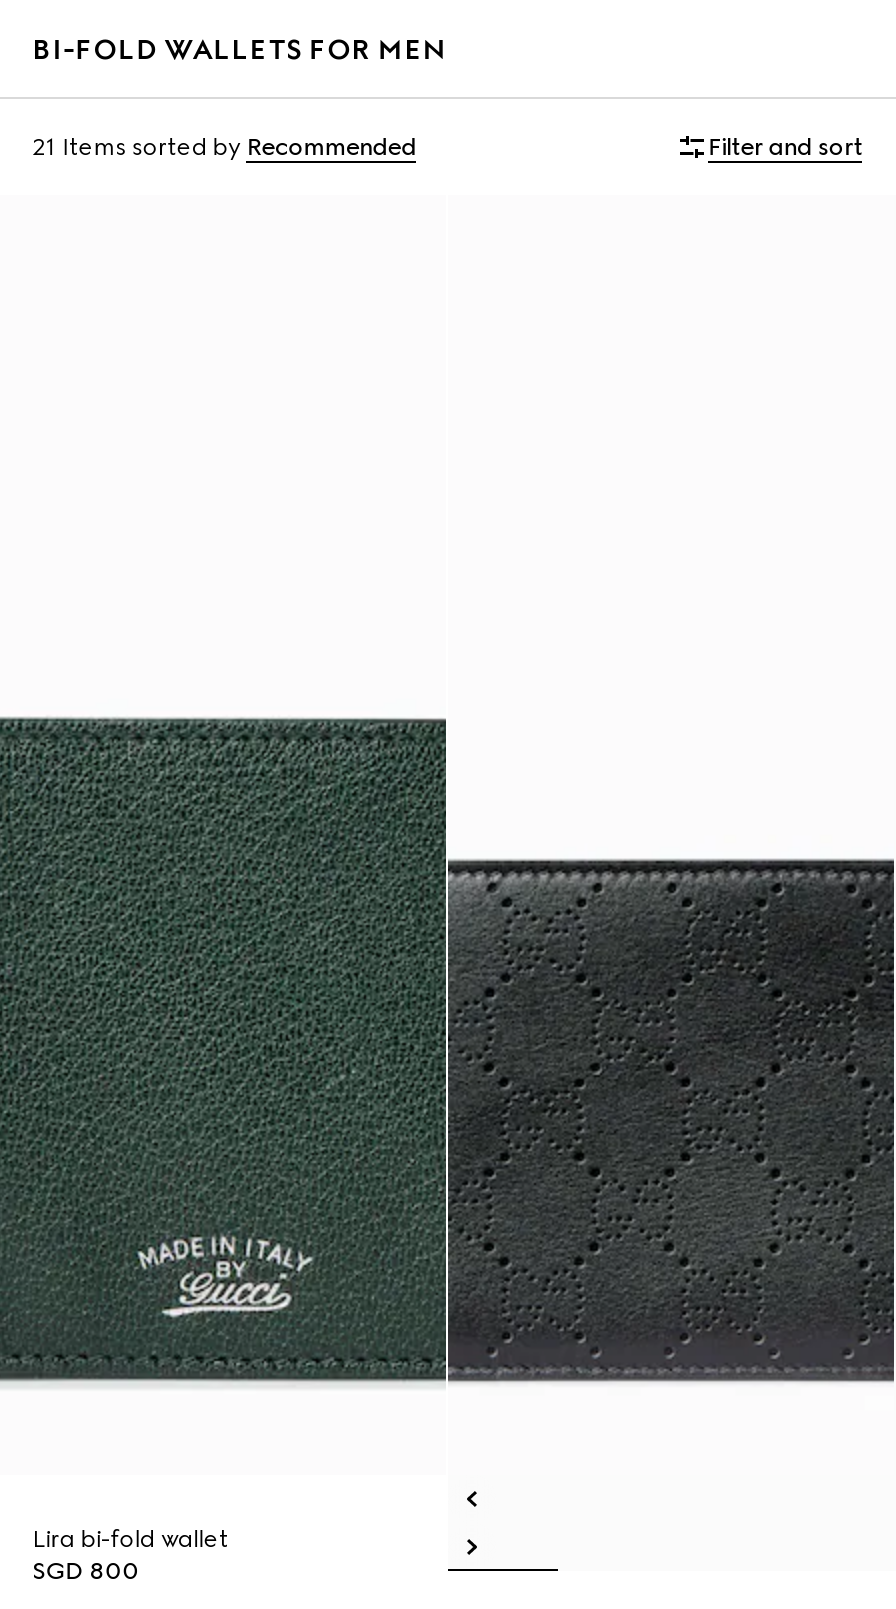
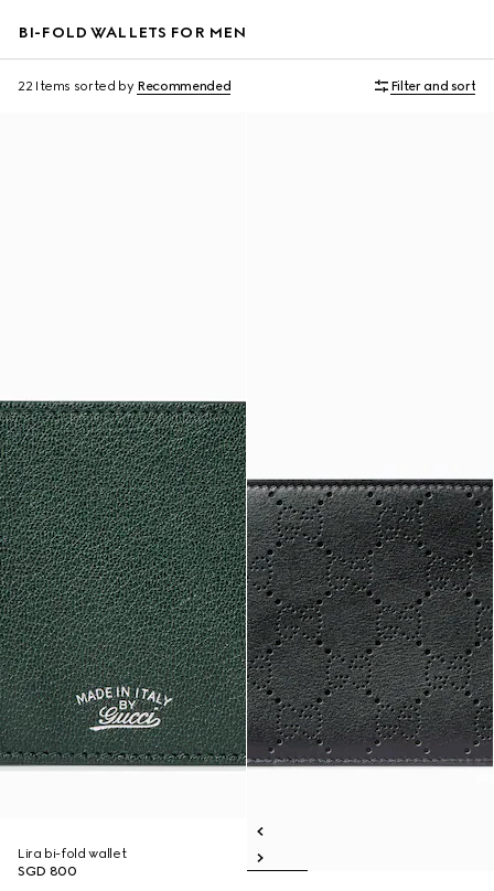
[32,133,416,161] 21 Items sorted by Recommended -> [18,78,231,94] 22 Items sorted by Recommended

